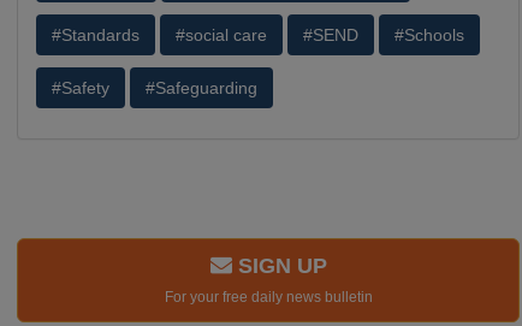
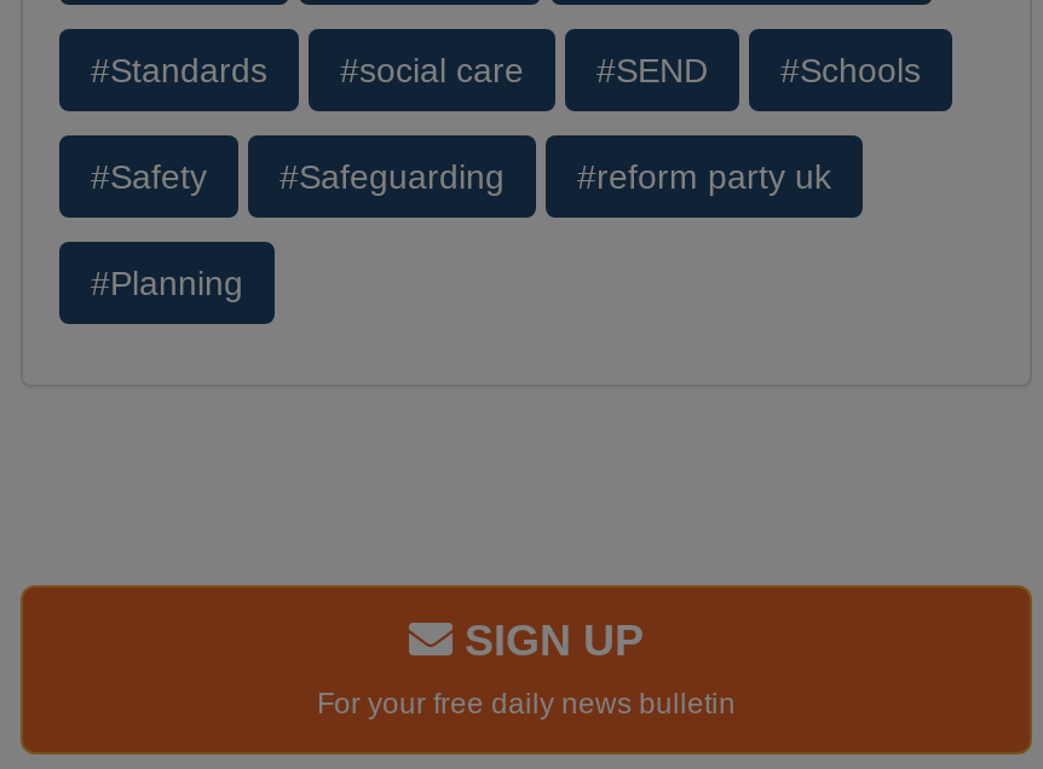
none -> [91,157,831,302] #reform party uk | #Planning

